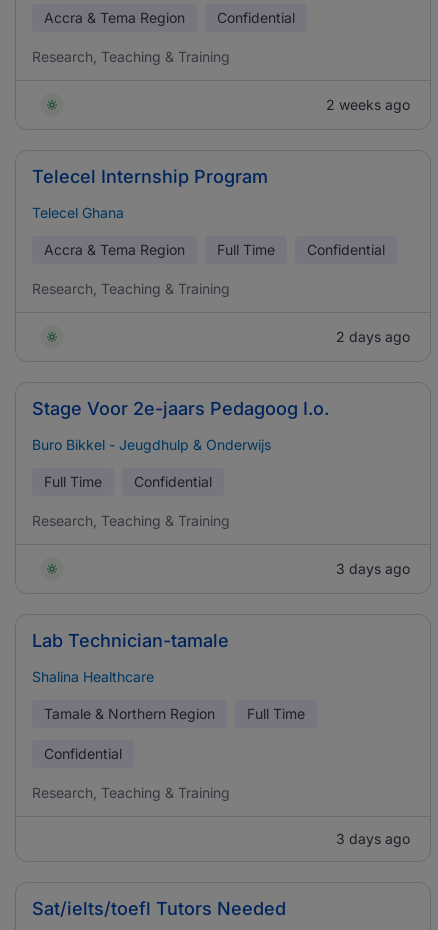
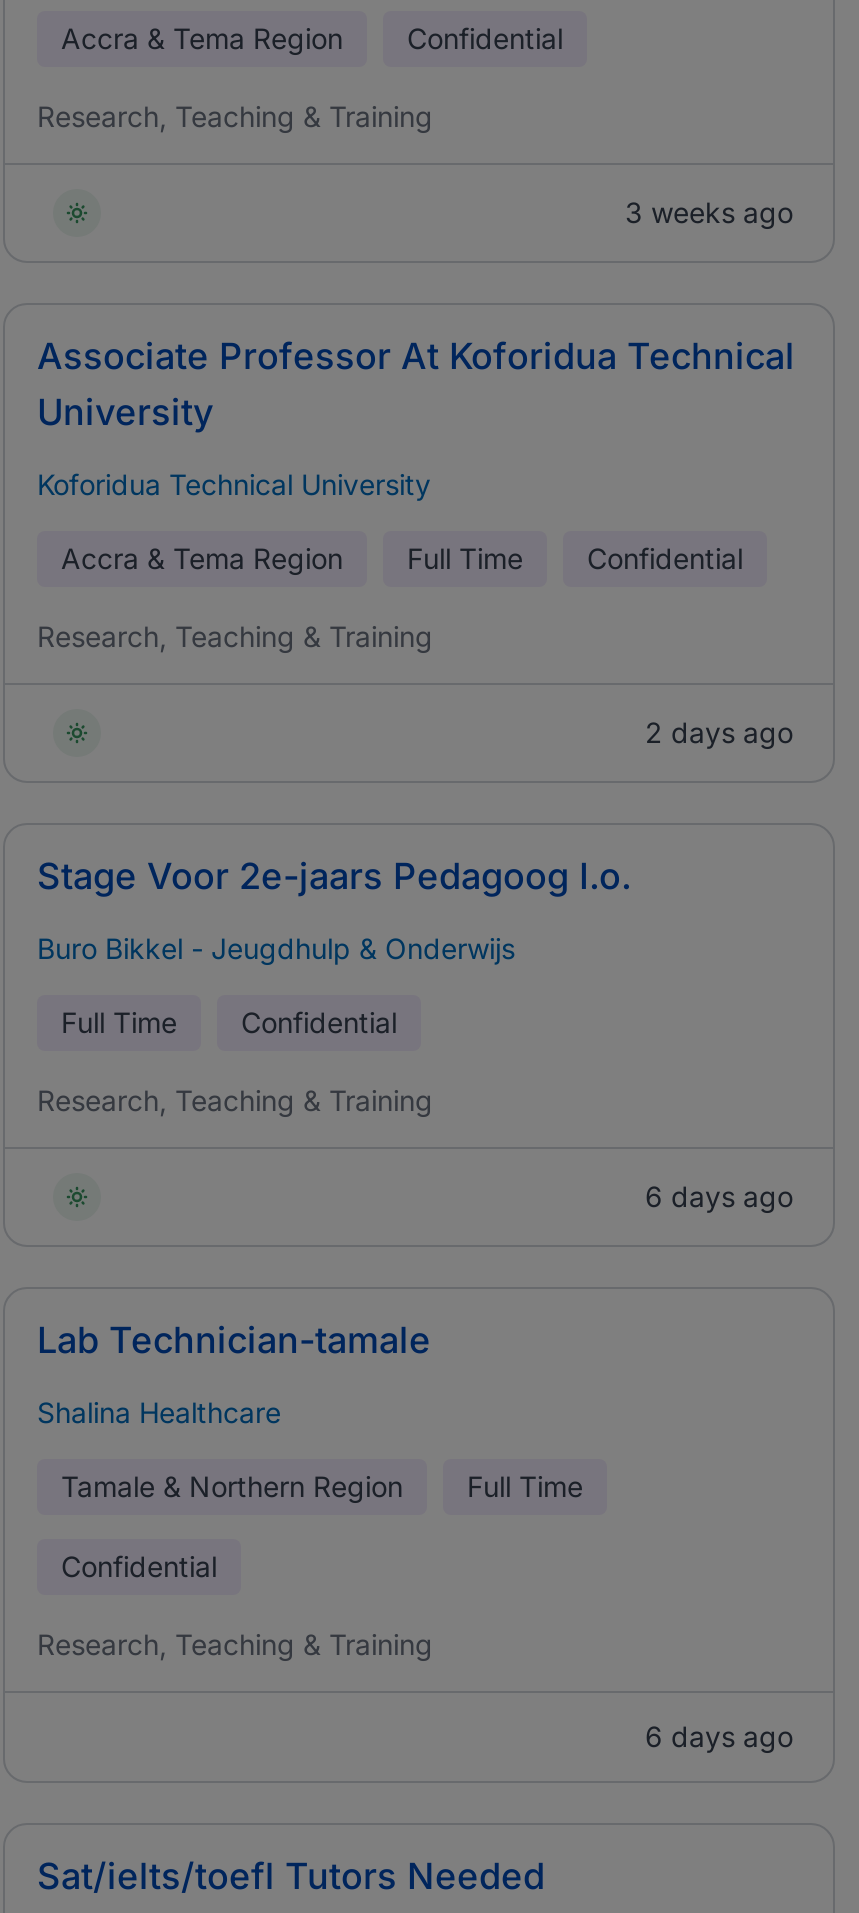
[326,96,410,113] 2 weeks ago -> [625,195,793,229] 3 weeks ago
[32,166,268,187] Telecel Internship Program -> [37,335,795,433] Associate Professor At Koforidua Technical | University
[32,204,124,221] Telecel Ghana -> [37,467,431,501] Koforidua Technical University
[336,560,410,577] 3 days ago -> [645,1179,793,1213] 6 days ago
[336,830,410,847] 3 days ago -> [645,1719,793,1753] 6 days ago

